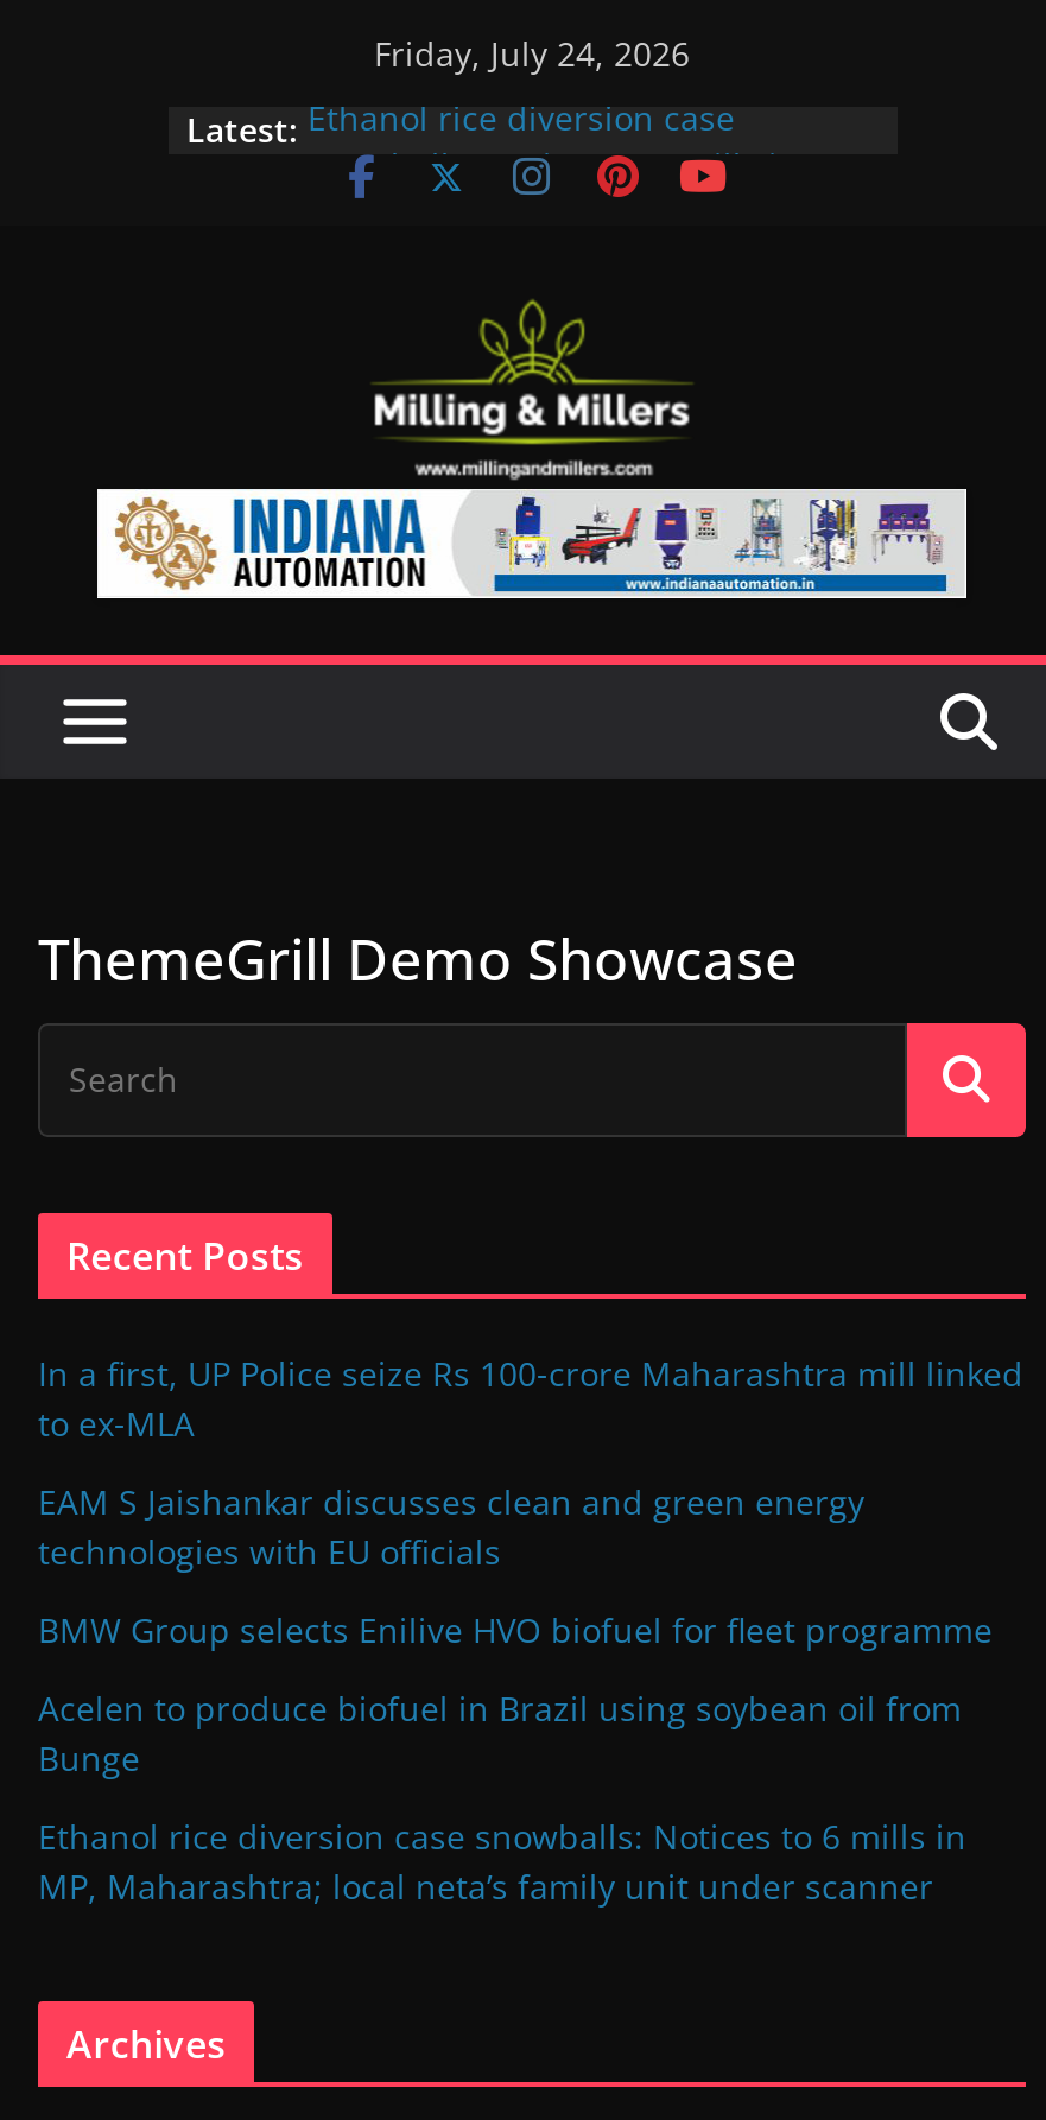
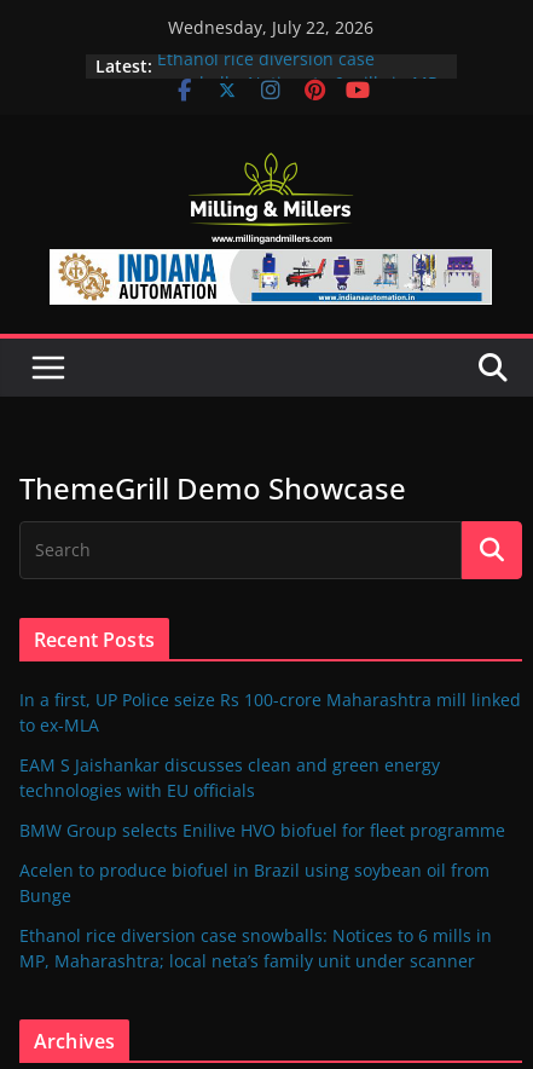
[374,31,690,76] Friday, July 24, 2026 -> [168,16,373,39] Wednesday, July 22, 2026

